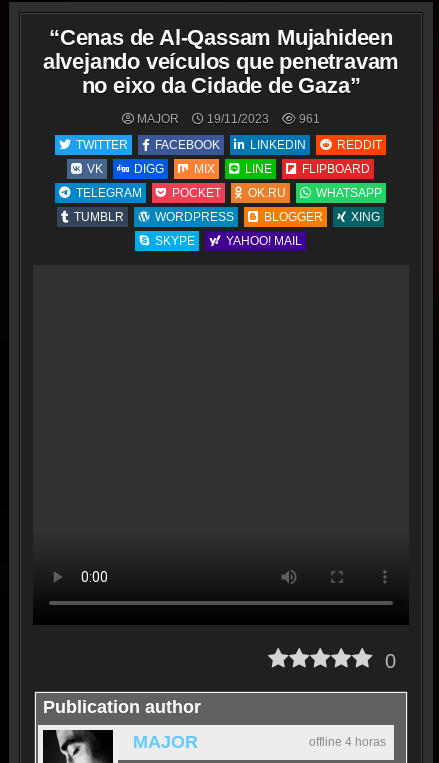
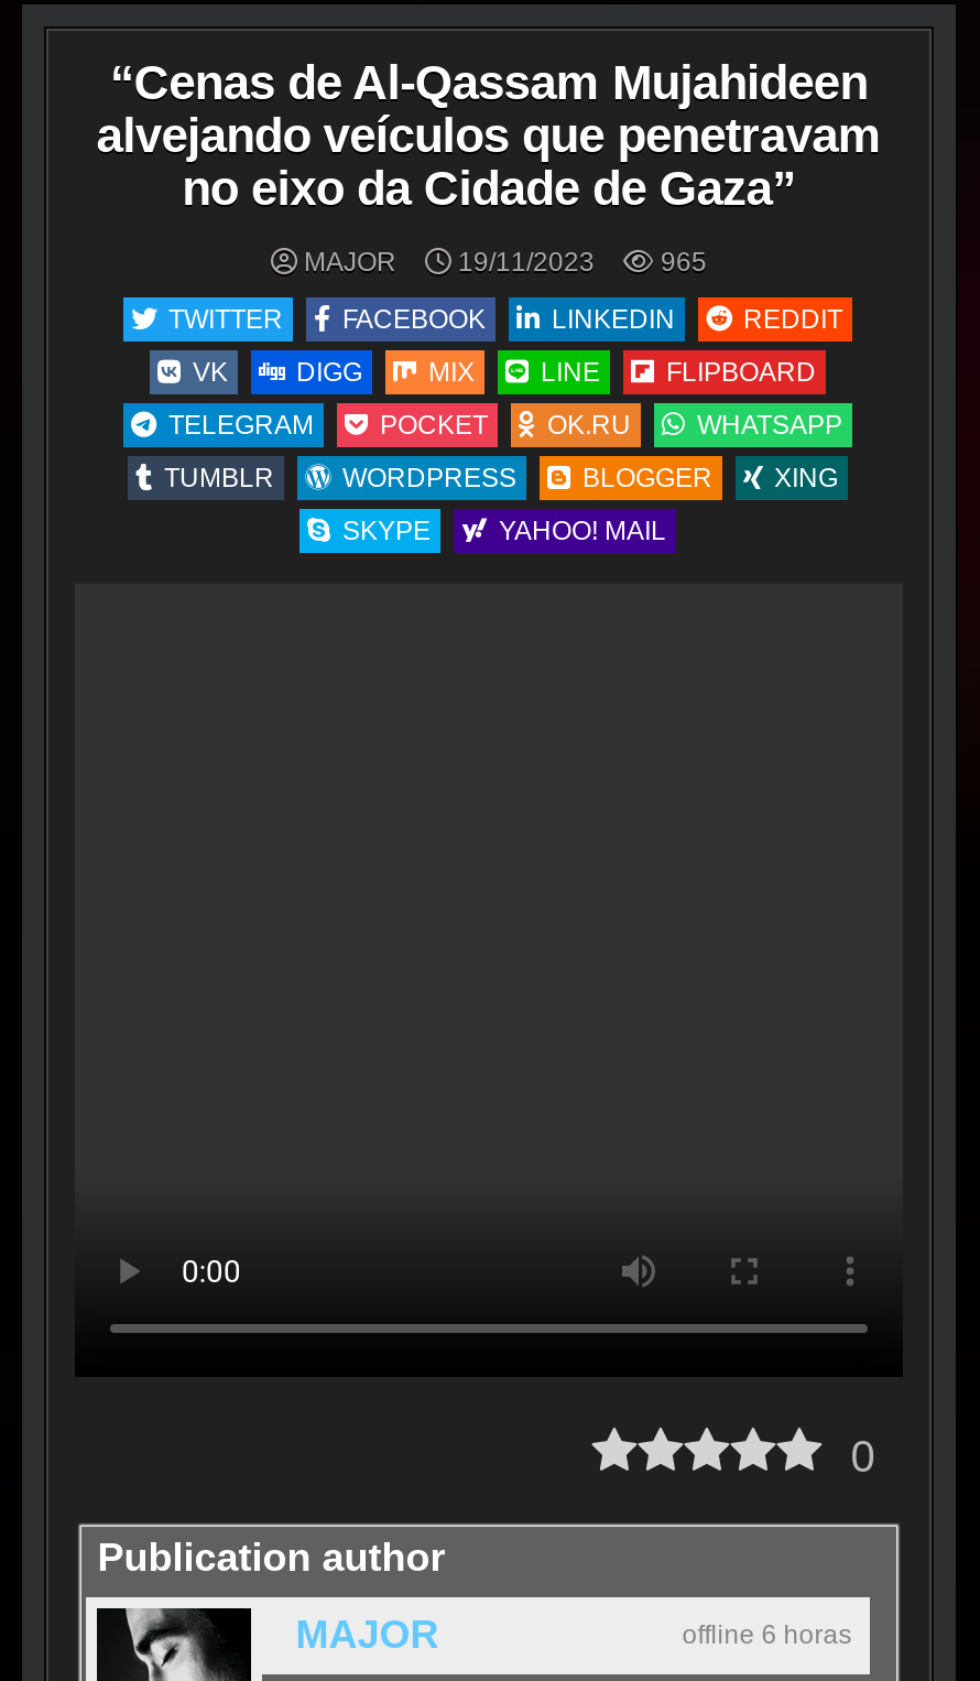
[299,112,320,126] 961 -> [661,247,707,278] 965
[309,735,386,749] offline 4 horas -> [682,1619,852,1650] offline 6 horas

